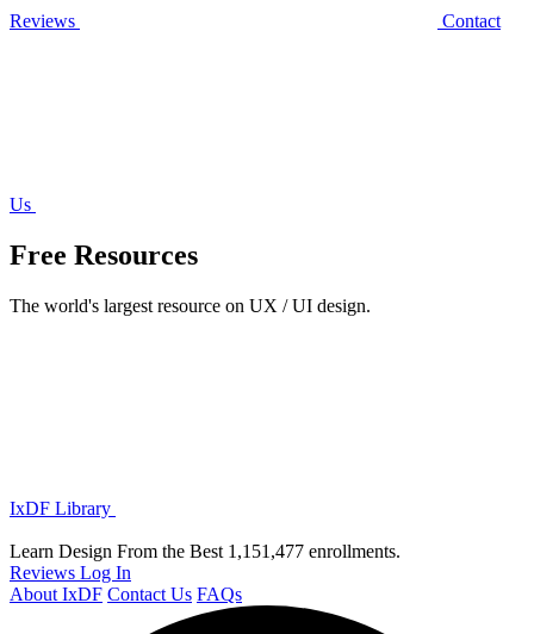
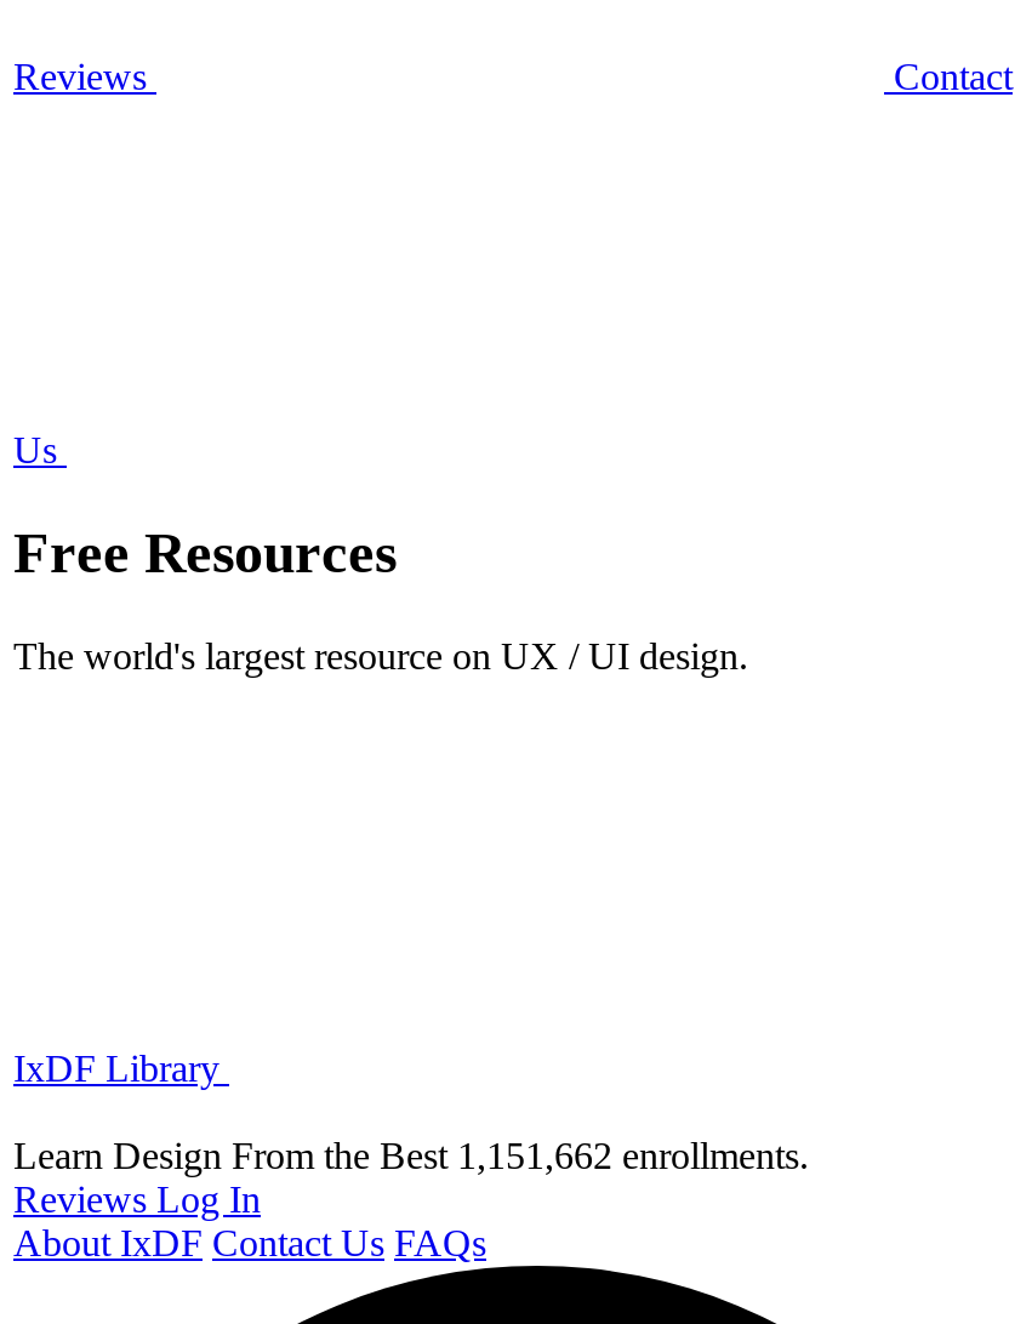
[10,541,401,561] Learn Design From the Best 1,151,477 enrollments. -> [13,1134,809,1175] Learn Design From the Best 1,151,662 enrollments.

